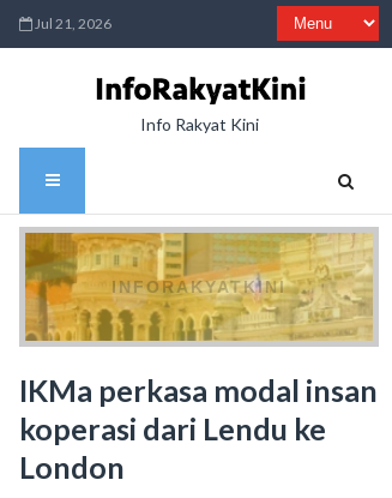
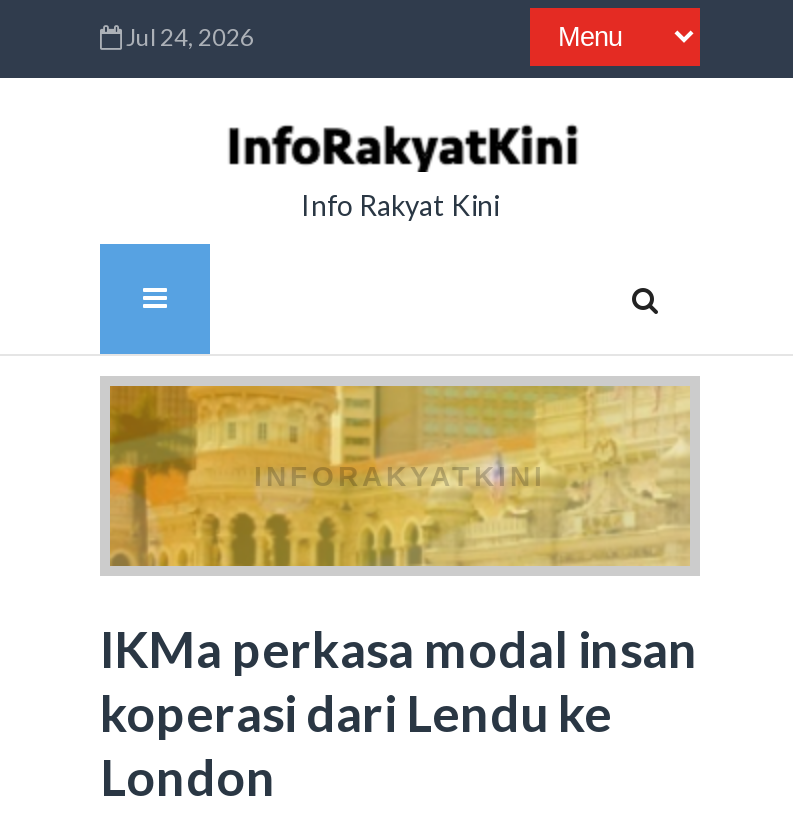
[35,14,111,32] Jul 21, 2026 -> [126,22,254,52] Jul 24, 2026

